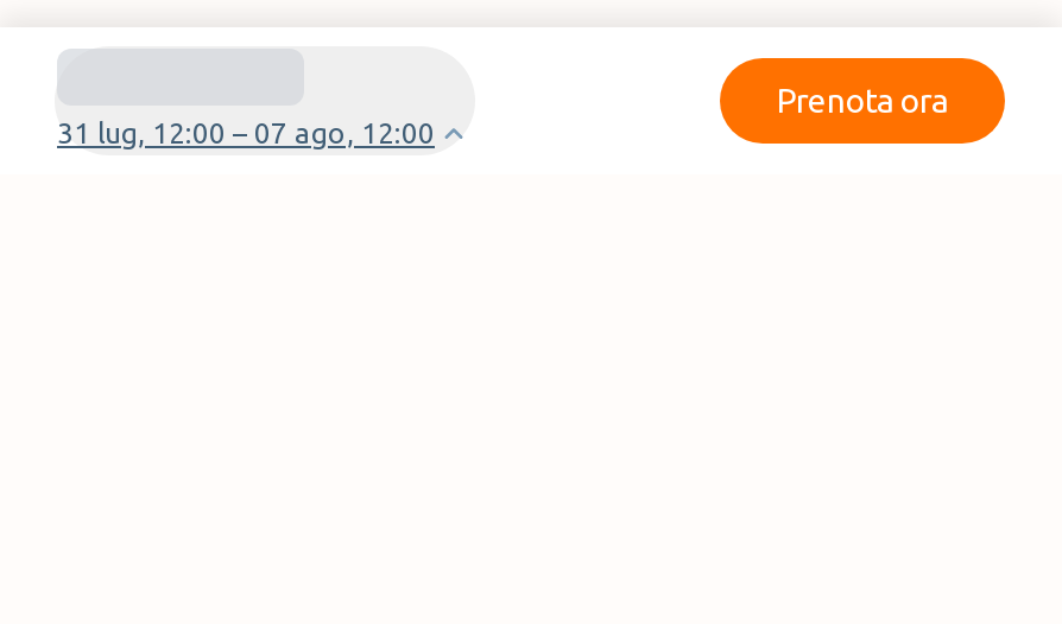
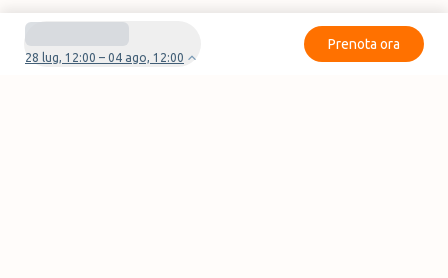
[57,117,435,148] 31 lug, 12:00 – 07 ago, 12:00 -> [25,51,184,64] 28 lug, 12:00 – 04 ago, 12:00

